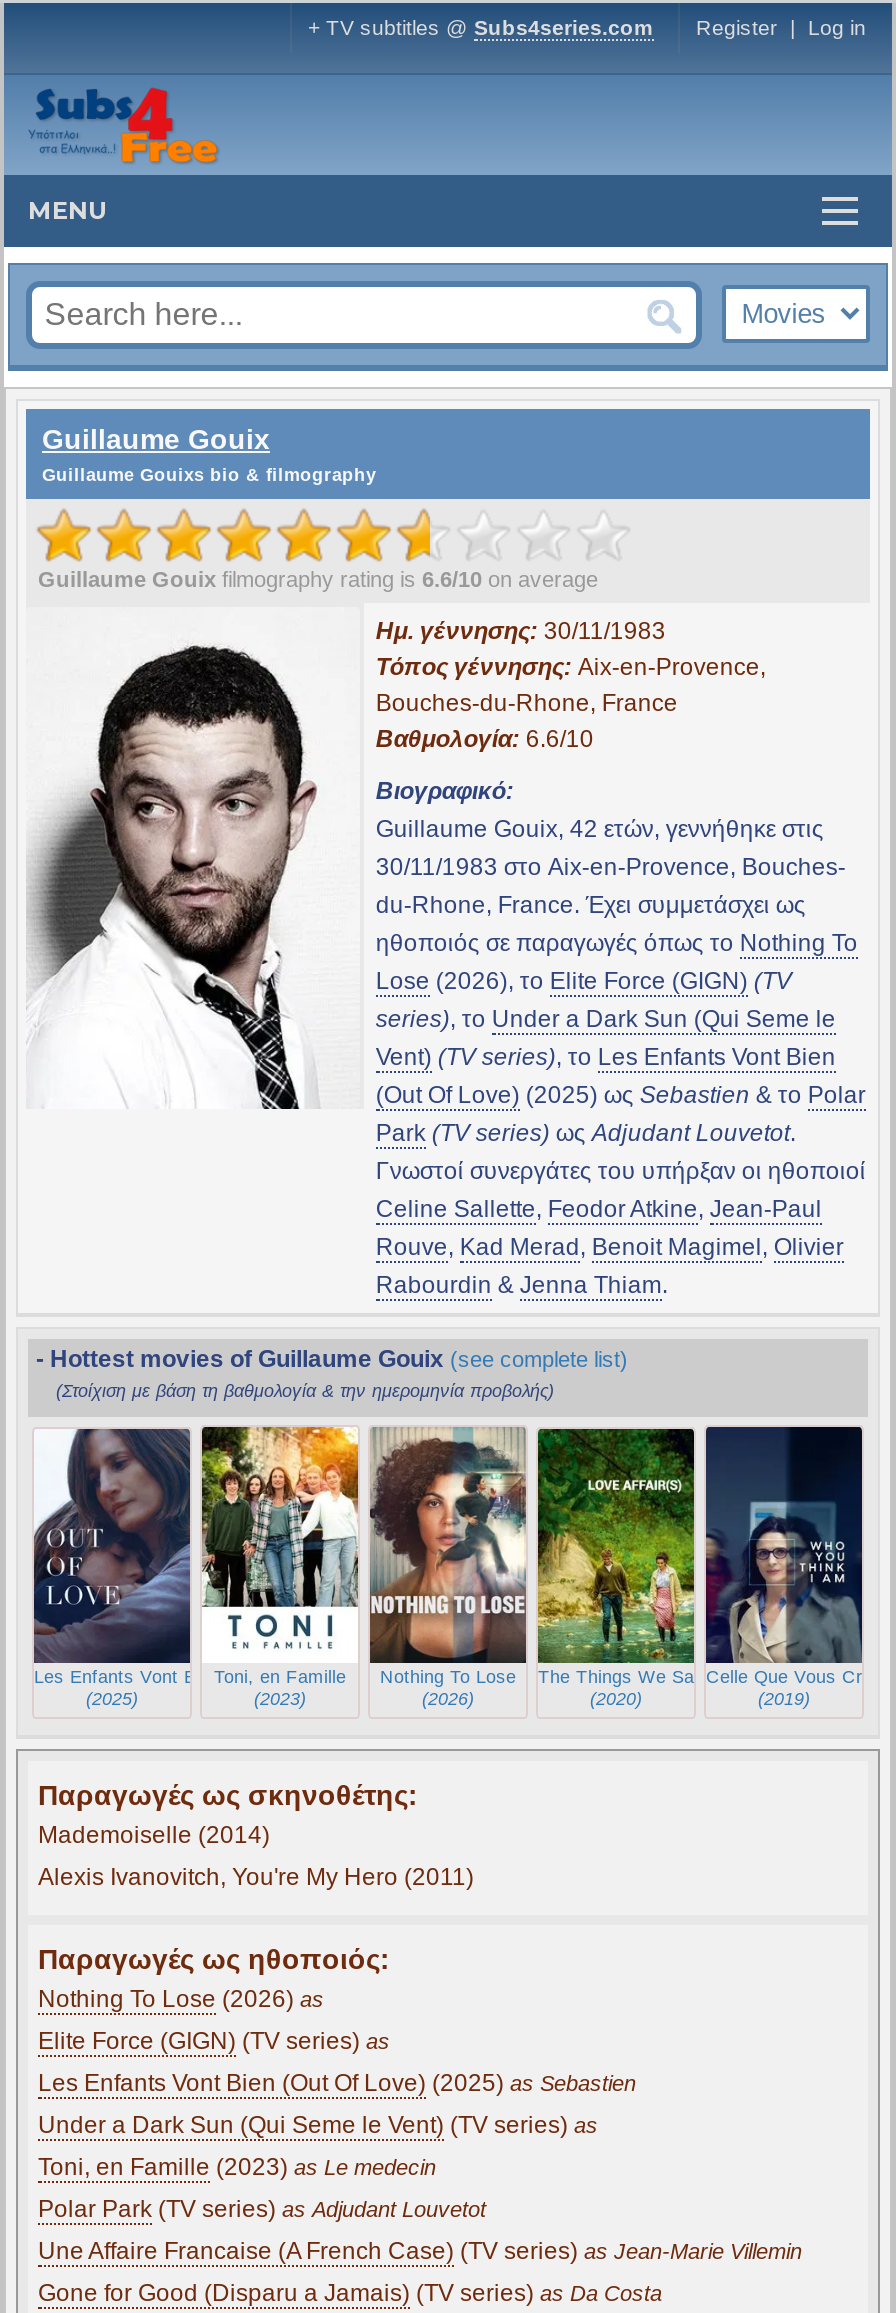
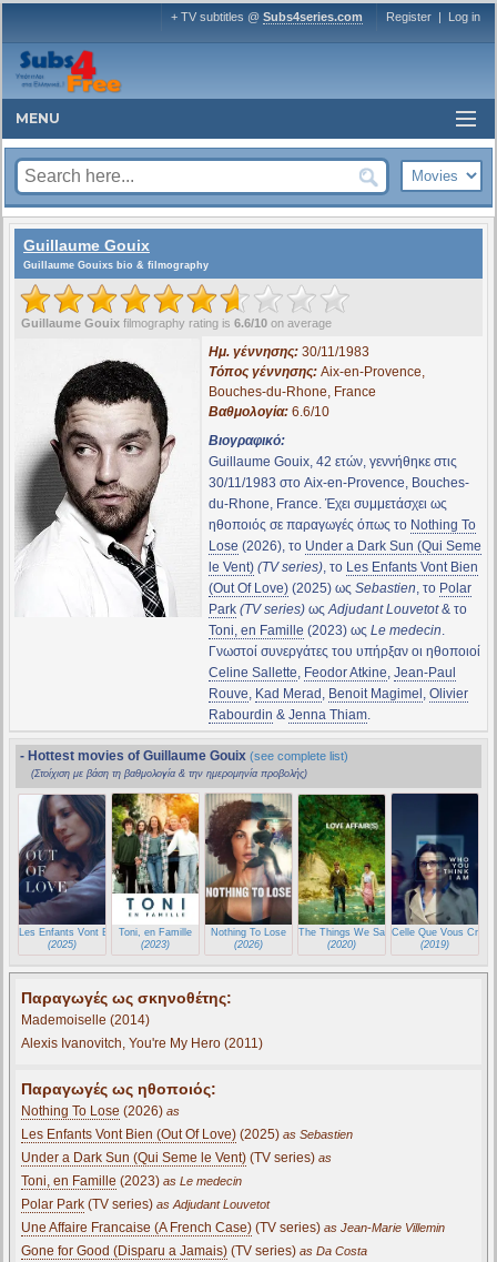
[376,968,866,1148] Lose (2026), το Elite Force (GIGN) (TV | series), το Under a Dark Sun (Qui Seme le | Vent) (TV series), το Les Enfants Vont Bien | (Out Of Love) (2025) ως Sebastien & το Polar | Park (TV series) ως Adjudant Louvetot. -> [208,539,481,639] Lose (2026), το Under a Dark Sun (Qui Seme | le Vent) (TV series), το Les Enfants Vont Bien | (Out Of Love) (2025) ως Sebastien, το Polar | Park (TV series) ως Adjudant Louvetot& το | Toni, en Famille (2023) ως Le medecin.
[38,2026,390,2054] Elite Force (GIGN) (TV series) as -> none

